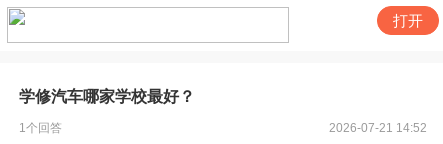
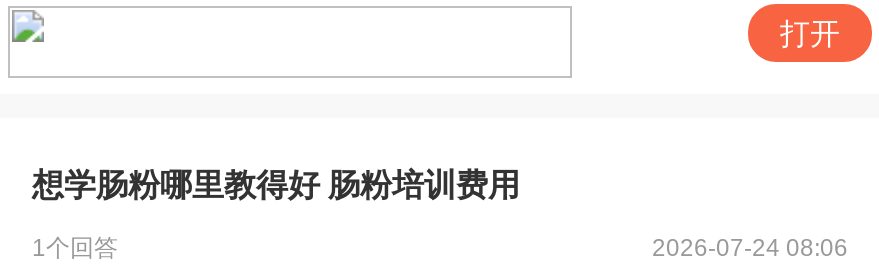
[19,88,195,105] 学修汽车哪家学校最好？ -> [32,168,520,202] 想学肠粉哪里教得好 肠粉培训费用
[329,121,427,135] 2026-07-21 14:52 -> [652,234,848,262] 2026-07-24 08:06

